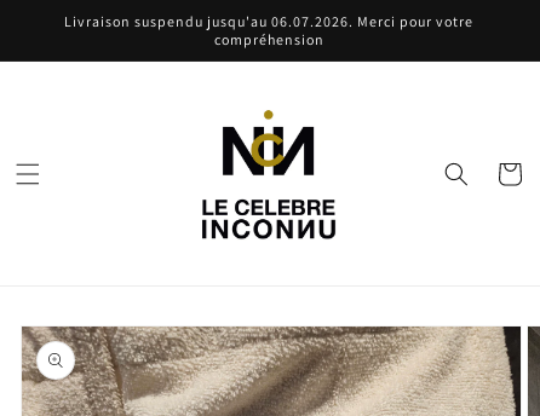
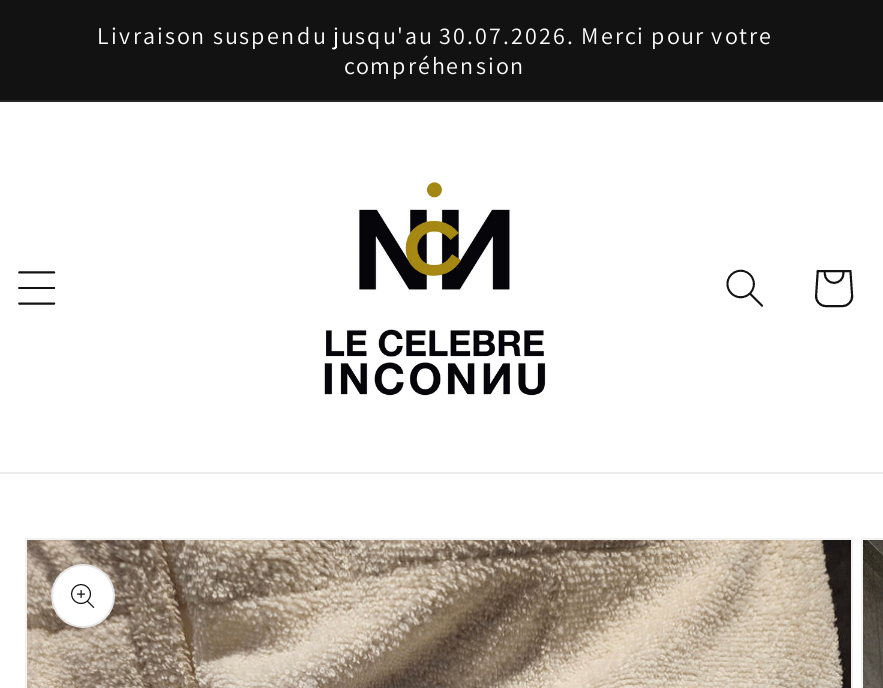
[64,12,473,30] Livraison suspendu jusqu'au 06.07.2026. Merci pour votre -> [97,20,773,50] Livraison suspendu jusqu'au 30.07.2026. Merci pour votre

